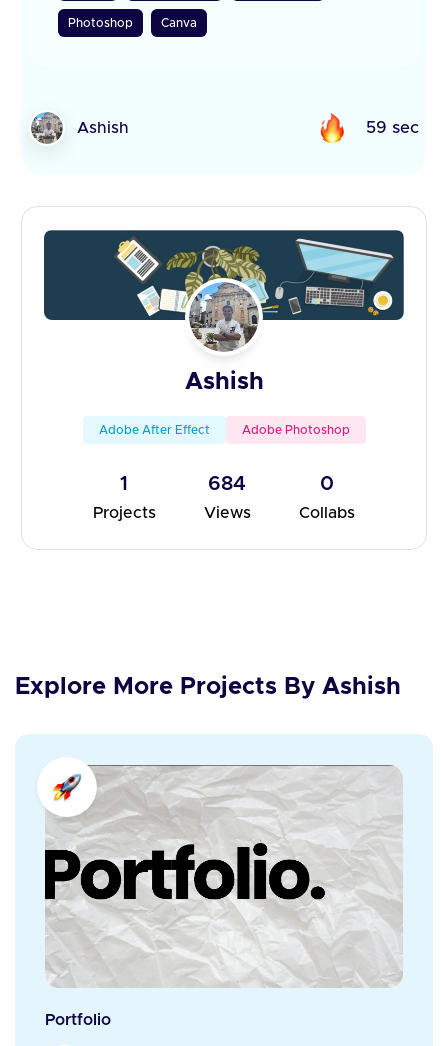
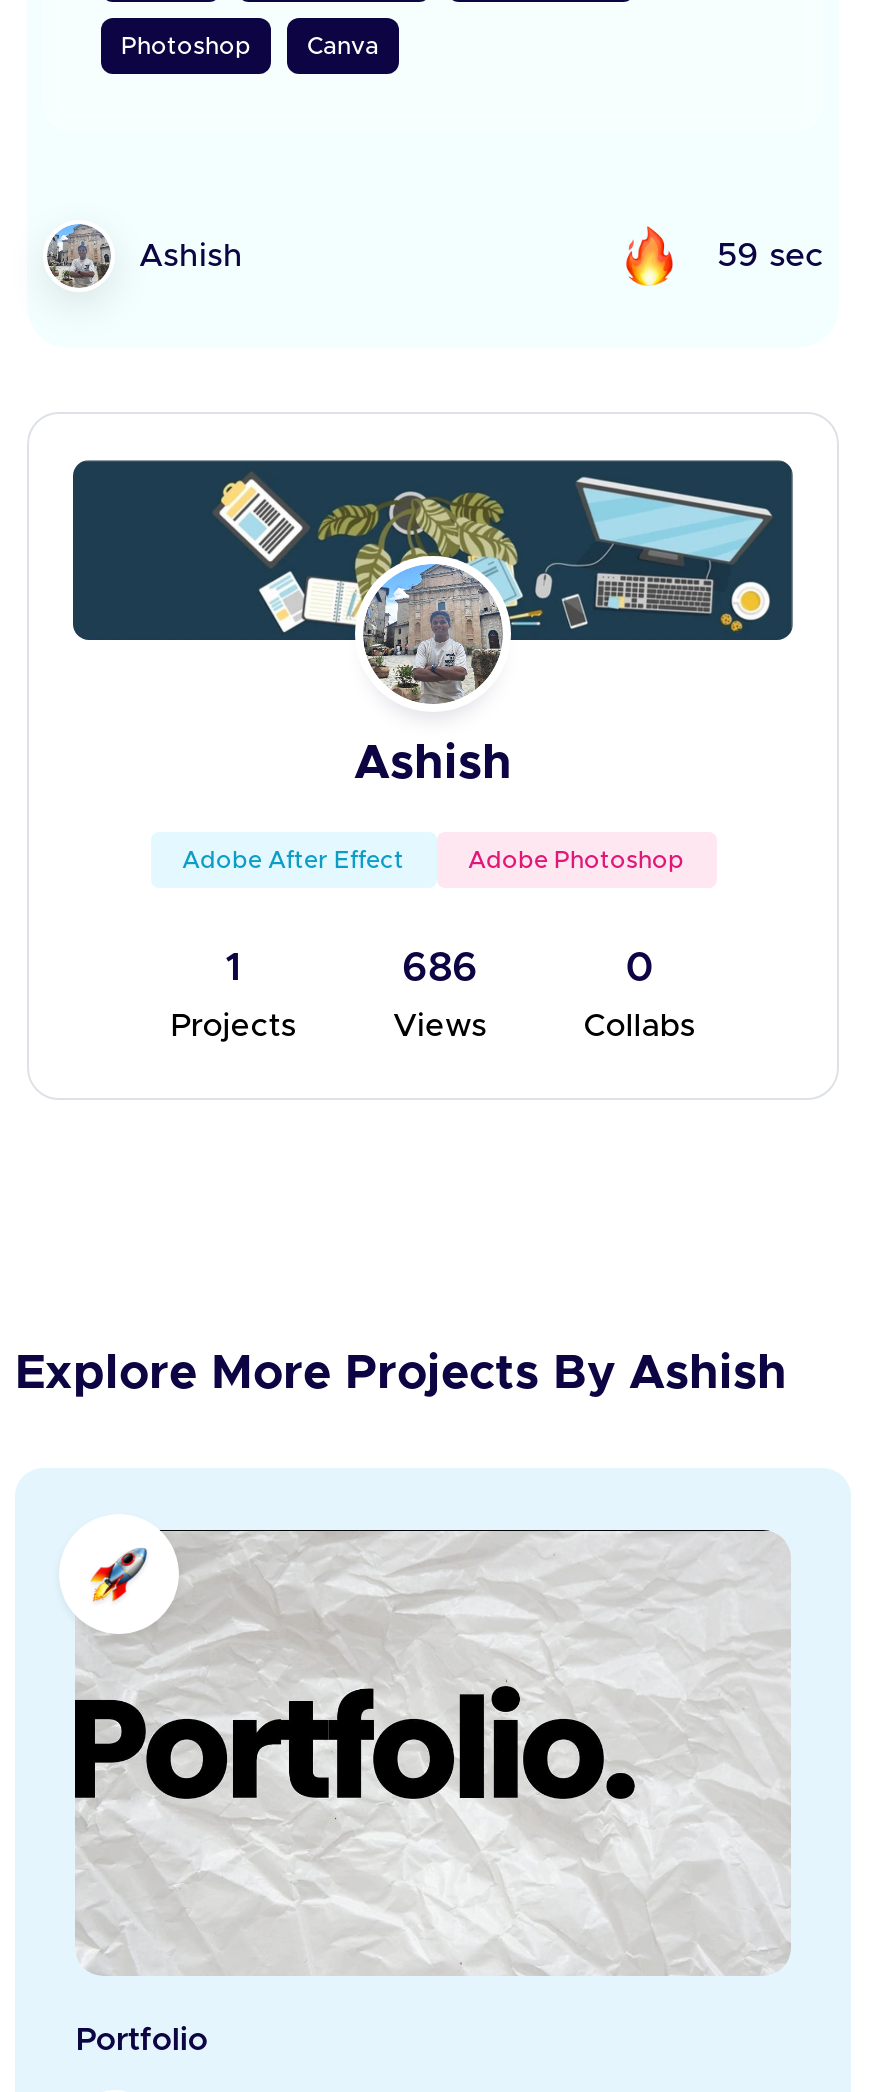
[208,474,246,494] 684 -> [402,947,478,987] 686

